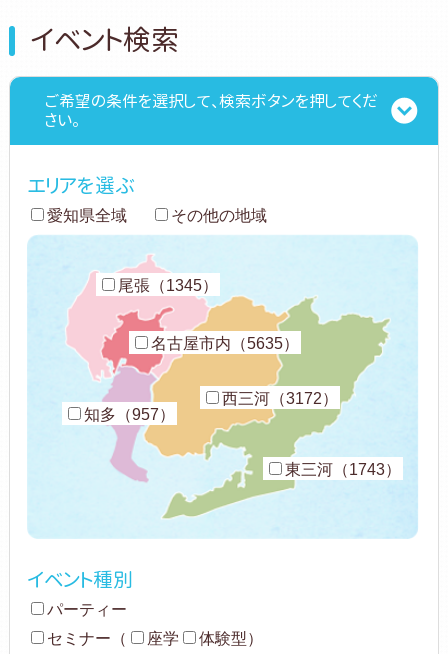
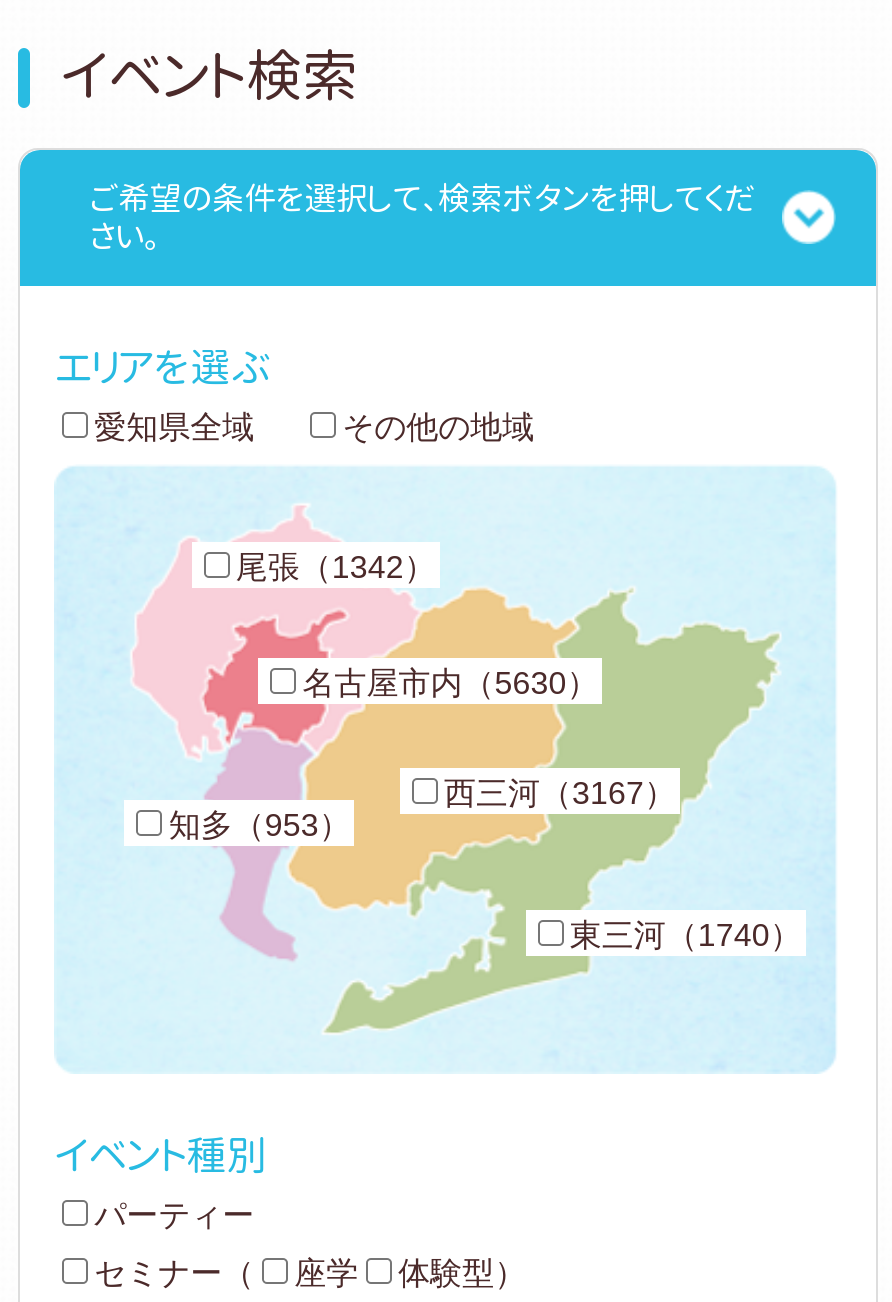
[118,277,218,294] 尾張（1345） -> [236,551,436,585] 尾張（1342）
[151,335,299,352] 名古屋市内（5635） -> [302,667,598,701] 名古屋市内（5630）
[222,390,338,407] 西三河（3172） -> [444,777,676,811] 西三河（3167）
[84,406,175,423] 知多（957） -> [169,808,351,842] 知多（953）
[285,461,401,478] 東三河（1743） -> [570,918,802,952] 東三河（1740）

